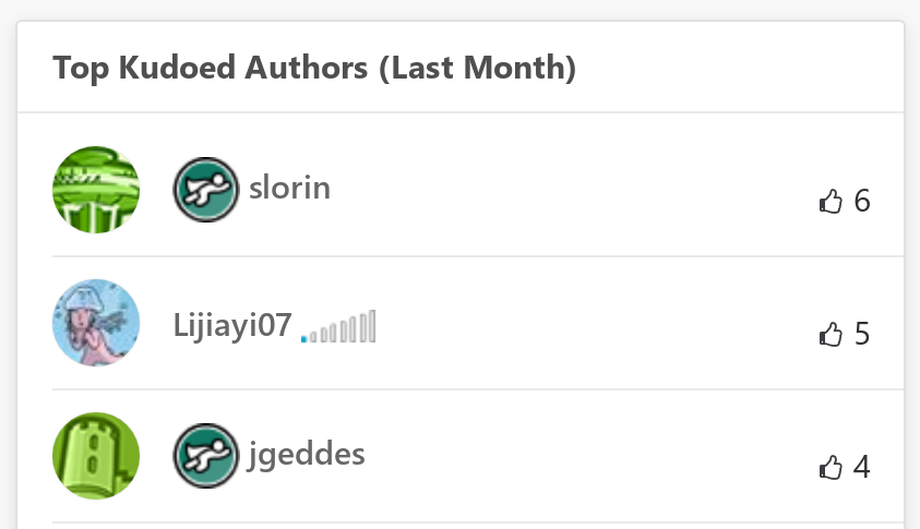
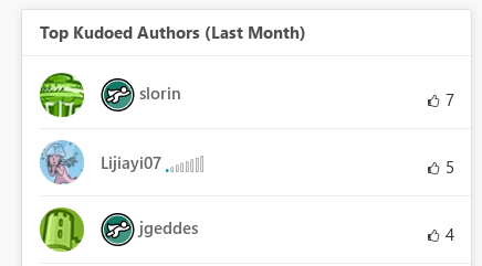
[845,176,871,220] 6 -> [441,88,454,110] 7

